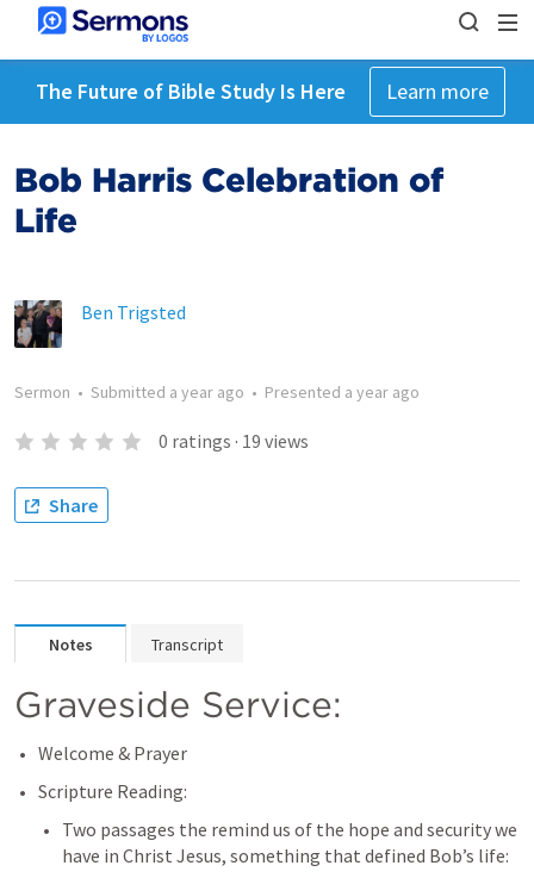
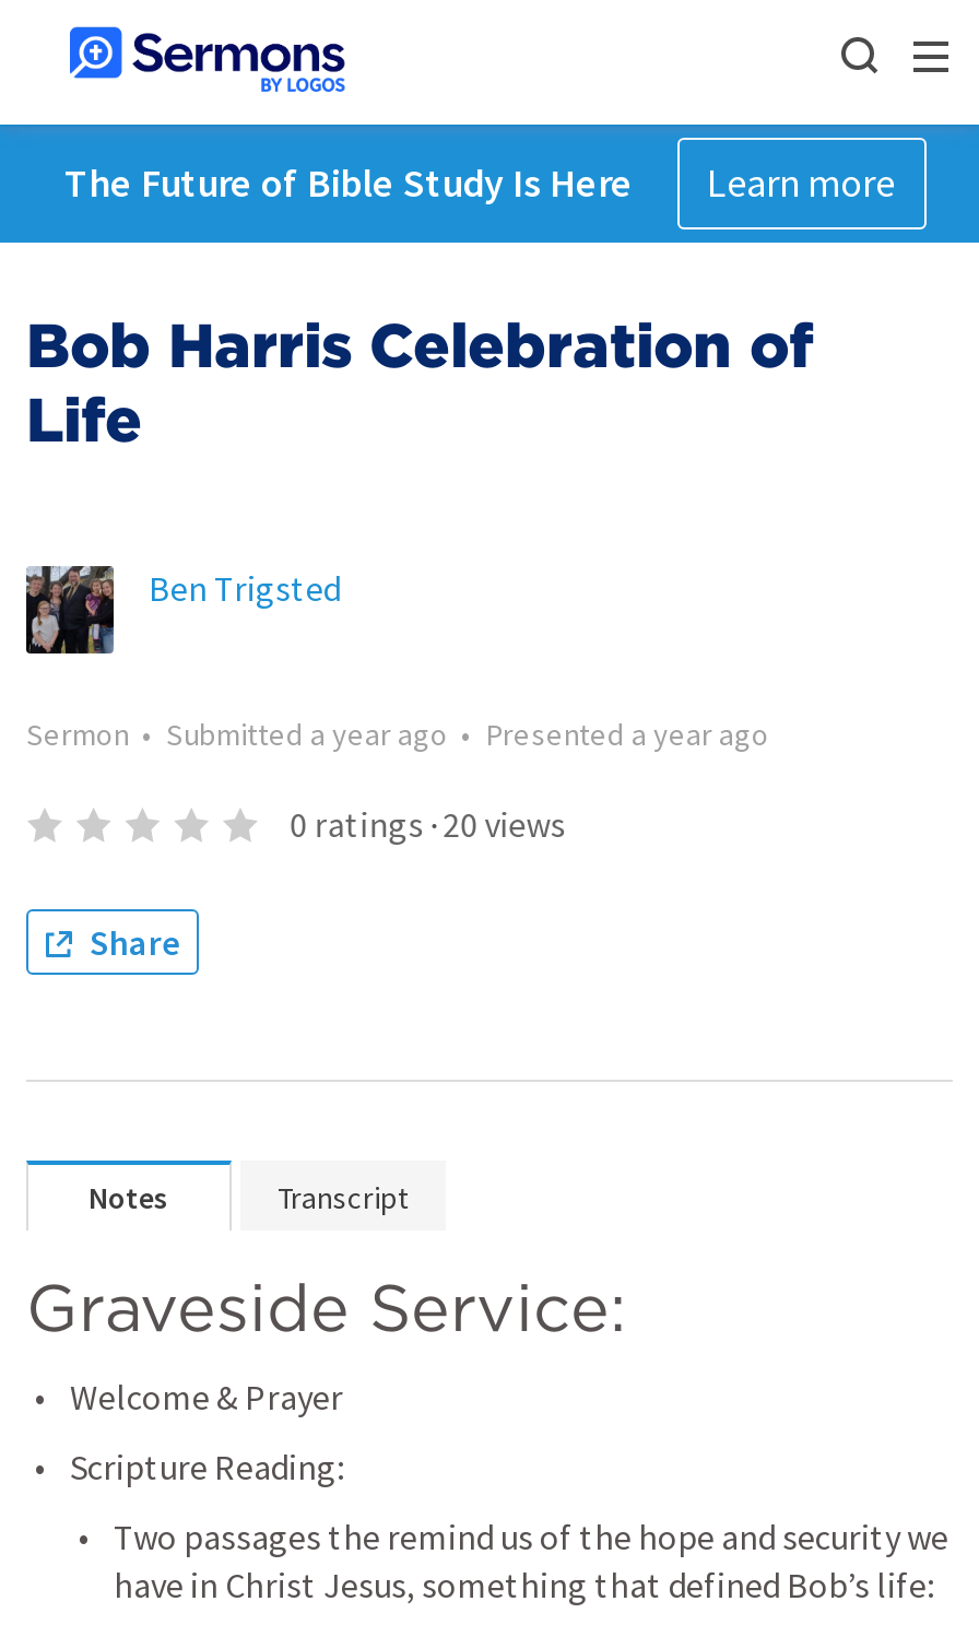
[158,429,308,453] 0 ratings · 19 views -> [290,802,565,846] 0 ratings · 20 views

